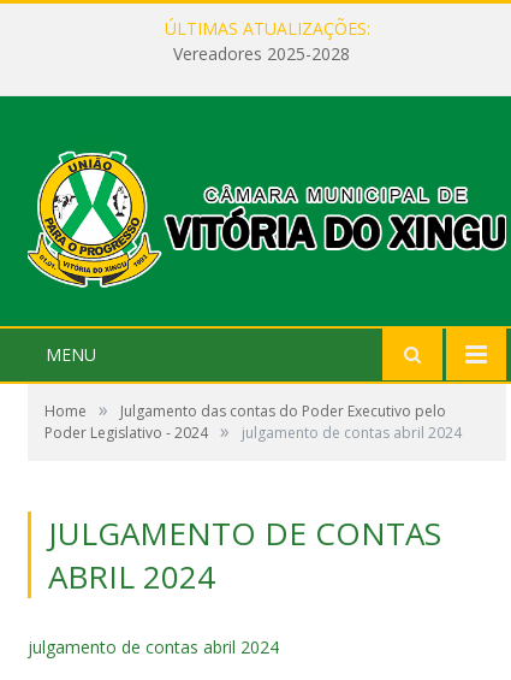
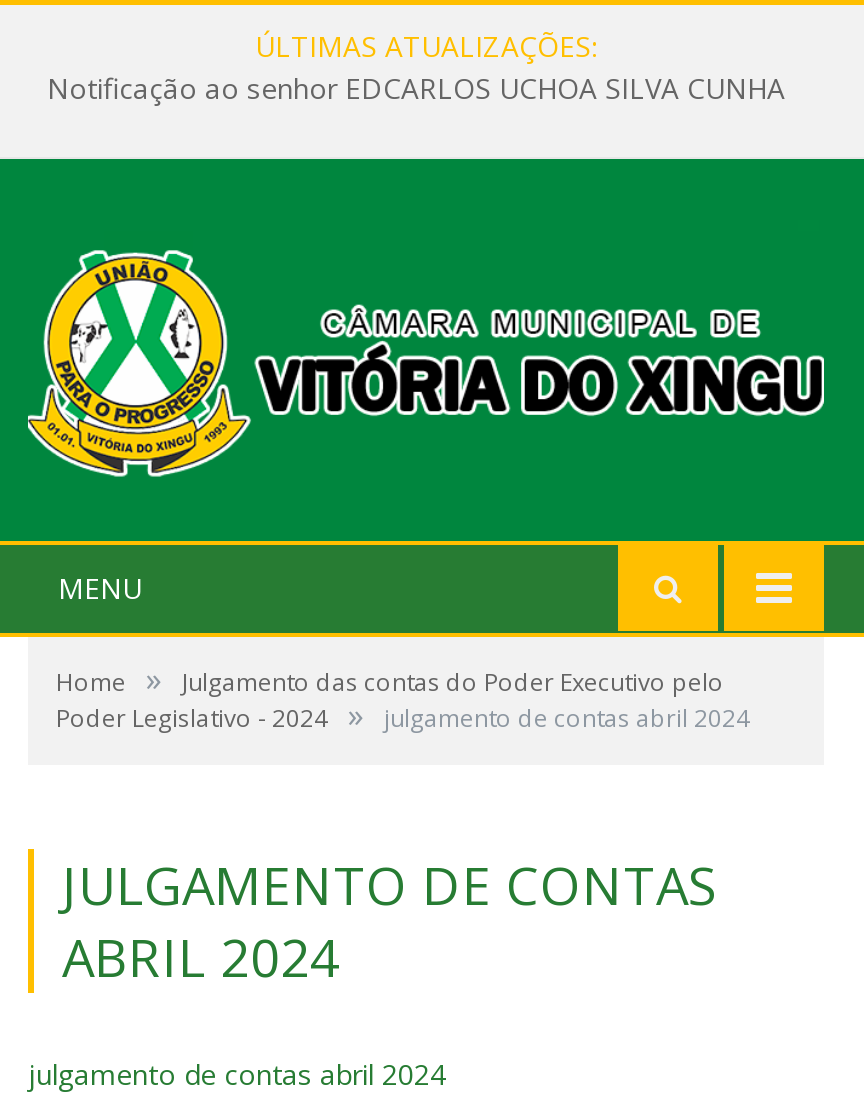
[173,42,349,65] Vereadores 2025-2028 -> [47,69,785,107] Notificação ao senhor EDCARLOS UCHOA SILVA CUNHA

